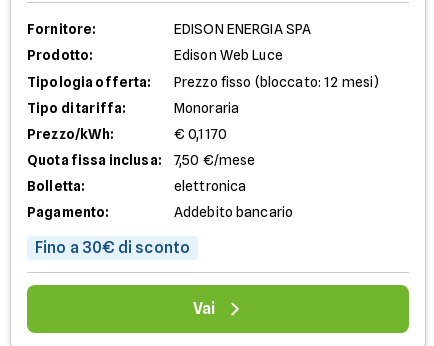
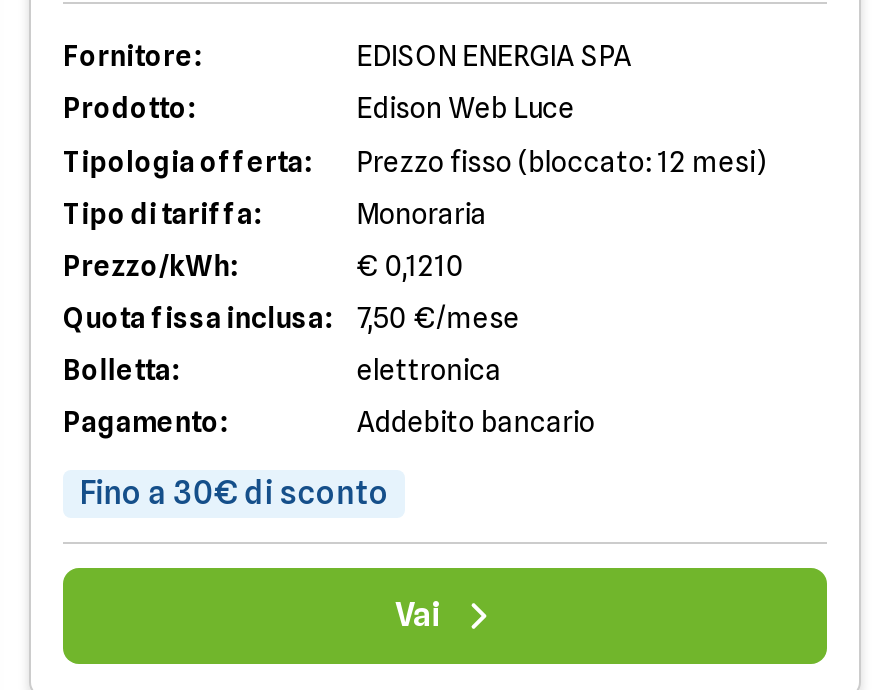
[174,126,227,142] € 0,1170 -> [357,250,465,282] € 0,1210

